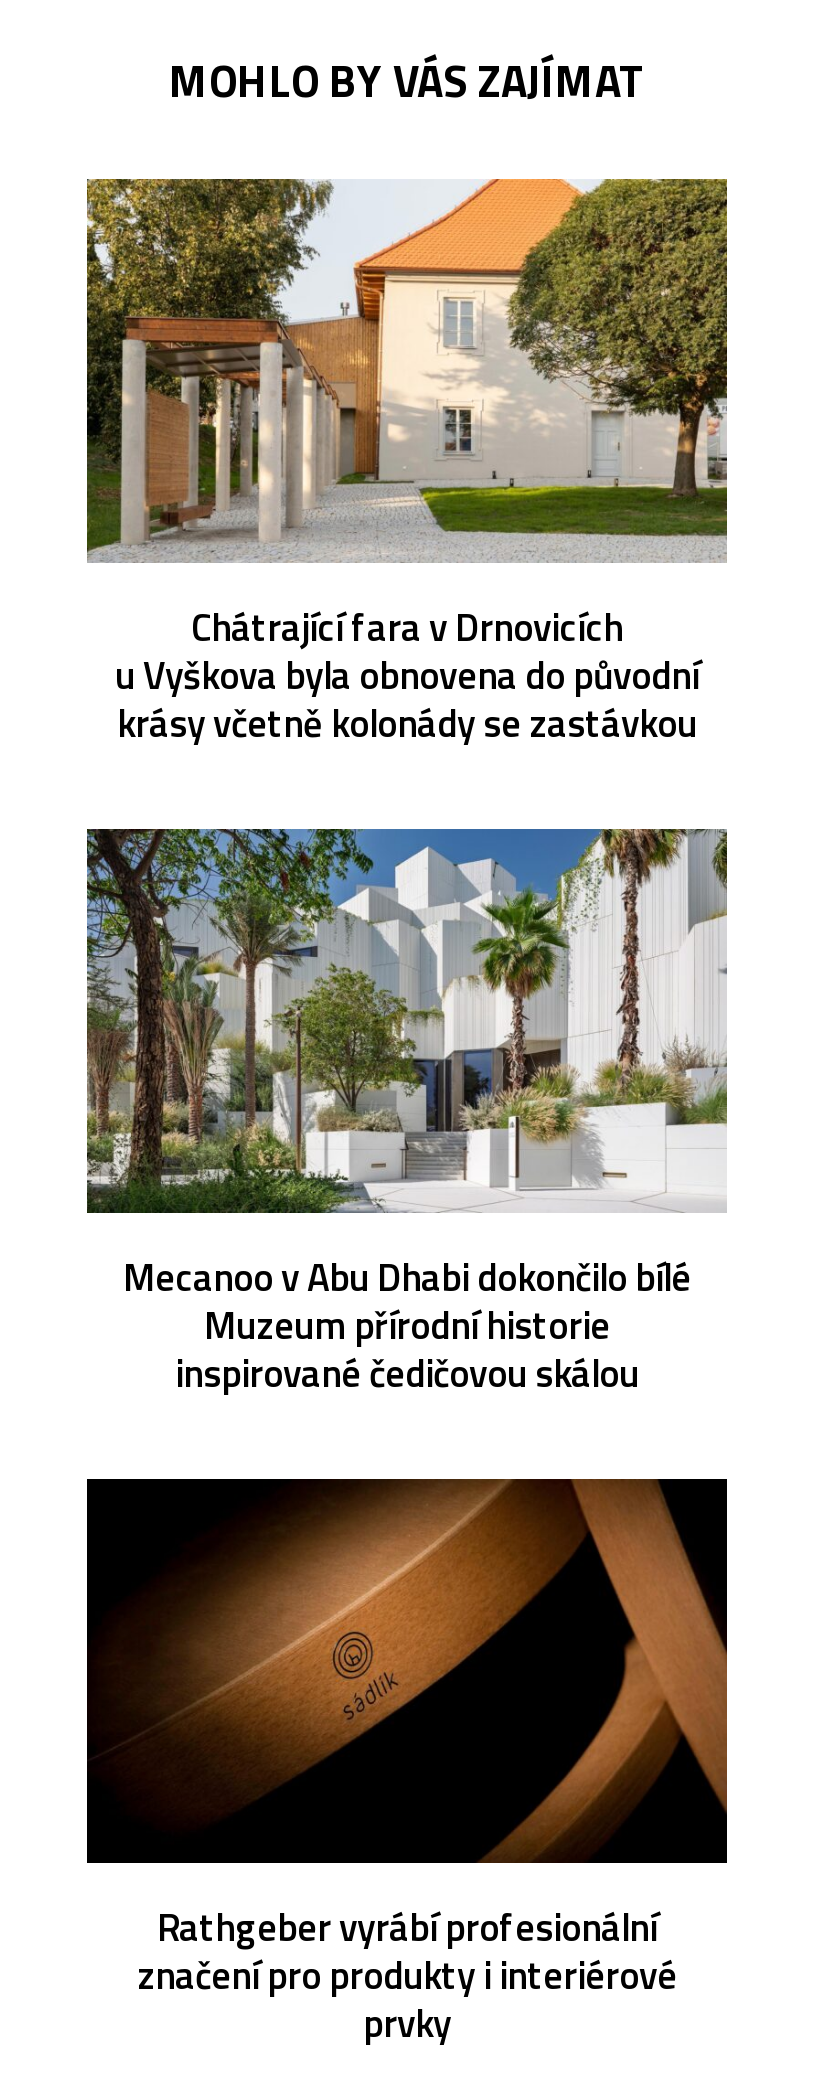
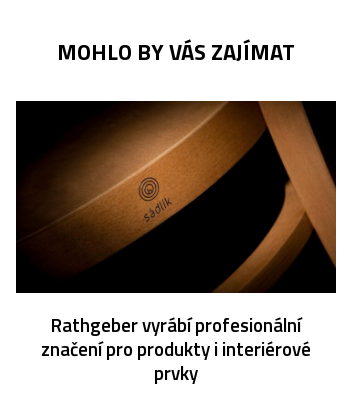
[85,177,729,751] [image] | Chátrající fara v Drnovicích | u Vyškova byla obnovena do původní | krásy včetně kolonády se zastávkou -> none
[85,827,729,1401] [image] | Mecanoo v Abu Dhabi dokončilo bílé | Muzeum přírodní historie | inspirované čedičovou skálou -> none

